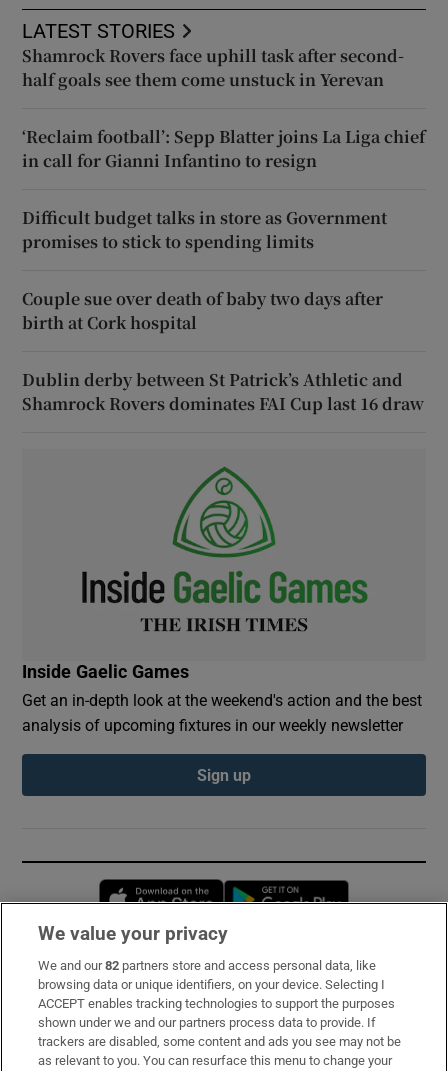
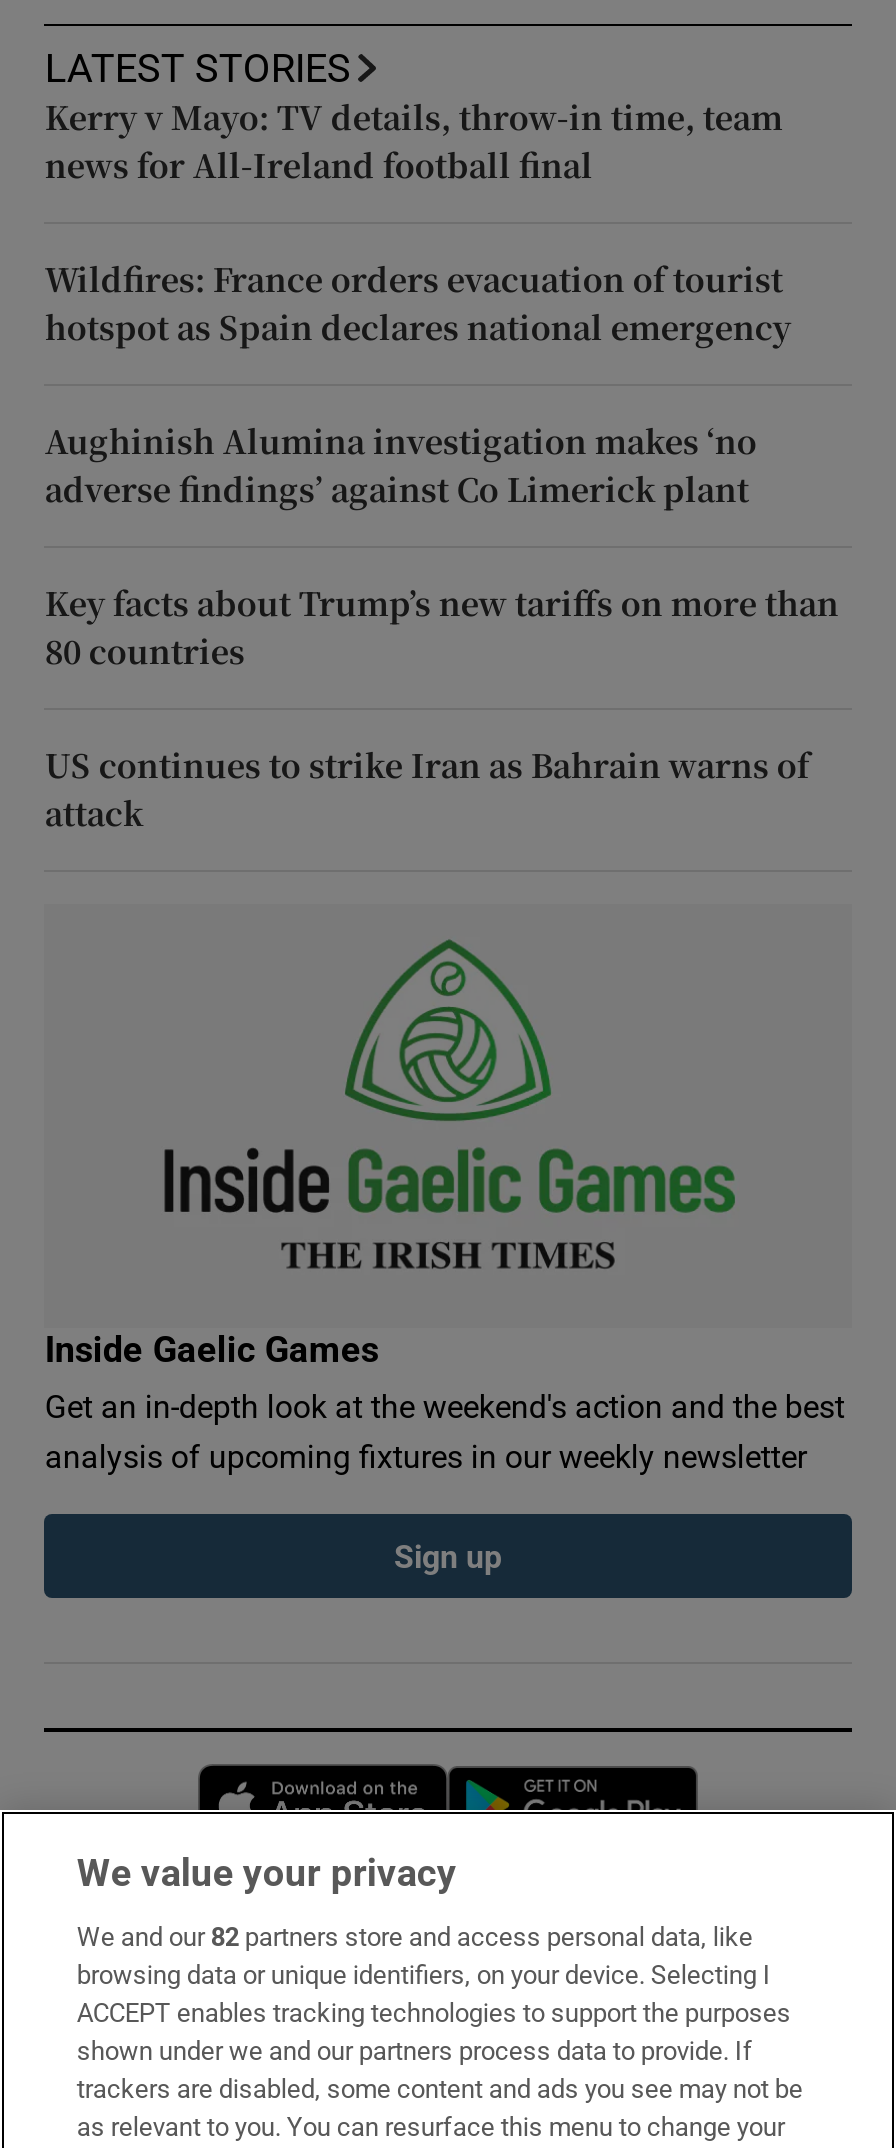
[22,44,404,91] Shamrock Rovers face uphill task after second- | half goals see them come unstuck in Yerevan -> [45,94,783,188] Kerry v Mayo: TV details, throw-in time, team | news for All-Ireland football final
[22,125,425,172] ‘Reclaim football’: Sepp Blatter joins La Liga chief | in call for Gianni Infantino to resign -> [45,256,791,350] Wildfires: France orders evacuation of tourist | hotspot as Spain declares national emergency
[22,206,387,253] Difficult budget talks in store as Government | promises to stick to spending limits -> [45,418,757,512] Aughinish Alumina investigation makes ‘no | adverse findings’ against Co Limerick plant
[22,287,383,334] Couple sue over death of baby two days after | birth at Cork hospital -> [45,580,839,674] Key facts about Trump’s new tariffs on more than | 80 countries
[22,368,424,415] Dublin derby between St Patrick’s Athletic and | Shamrock Rovers dominates FAI Cup last 16 draw -> [45,742,809,836] US continues to strike Iran as Bahrain warns of | attack

